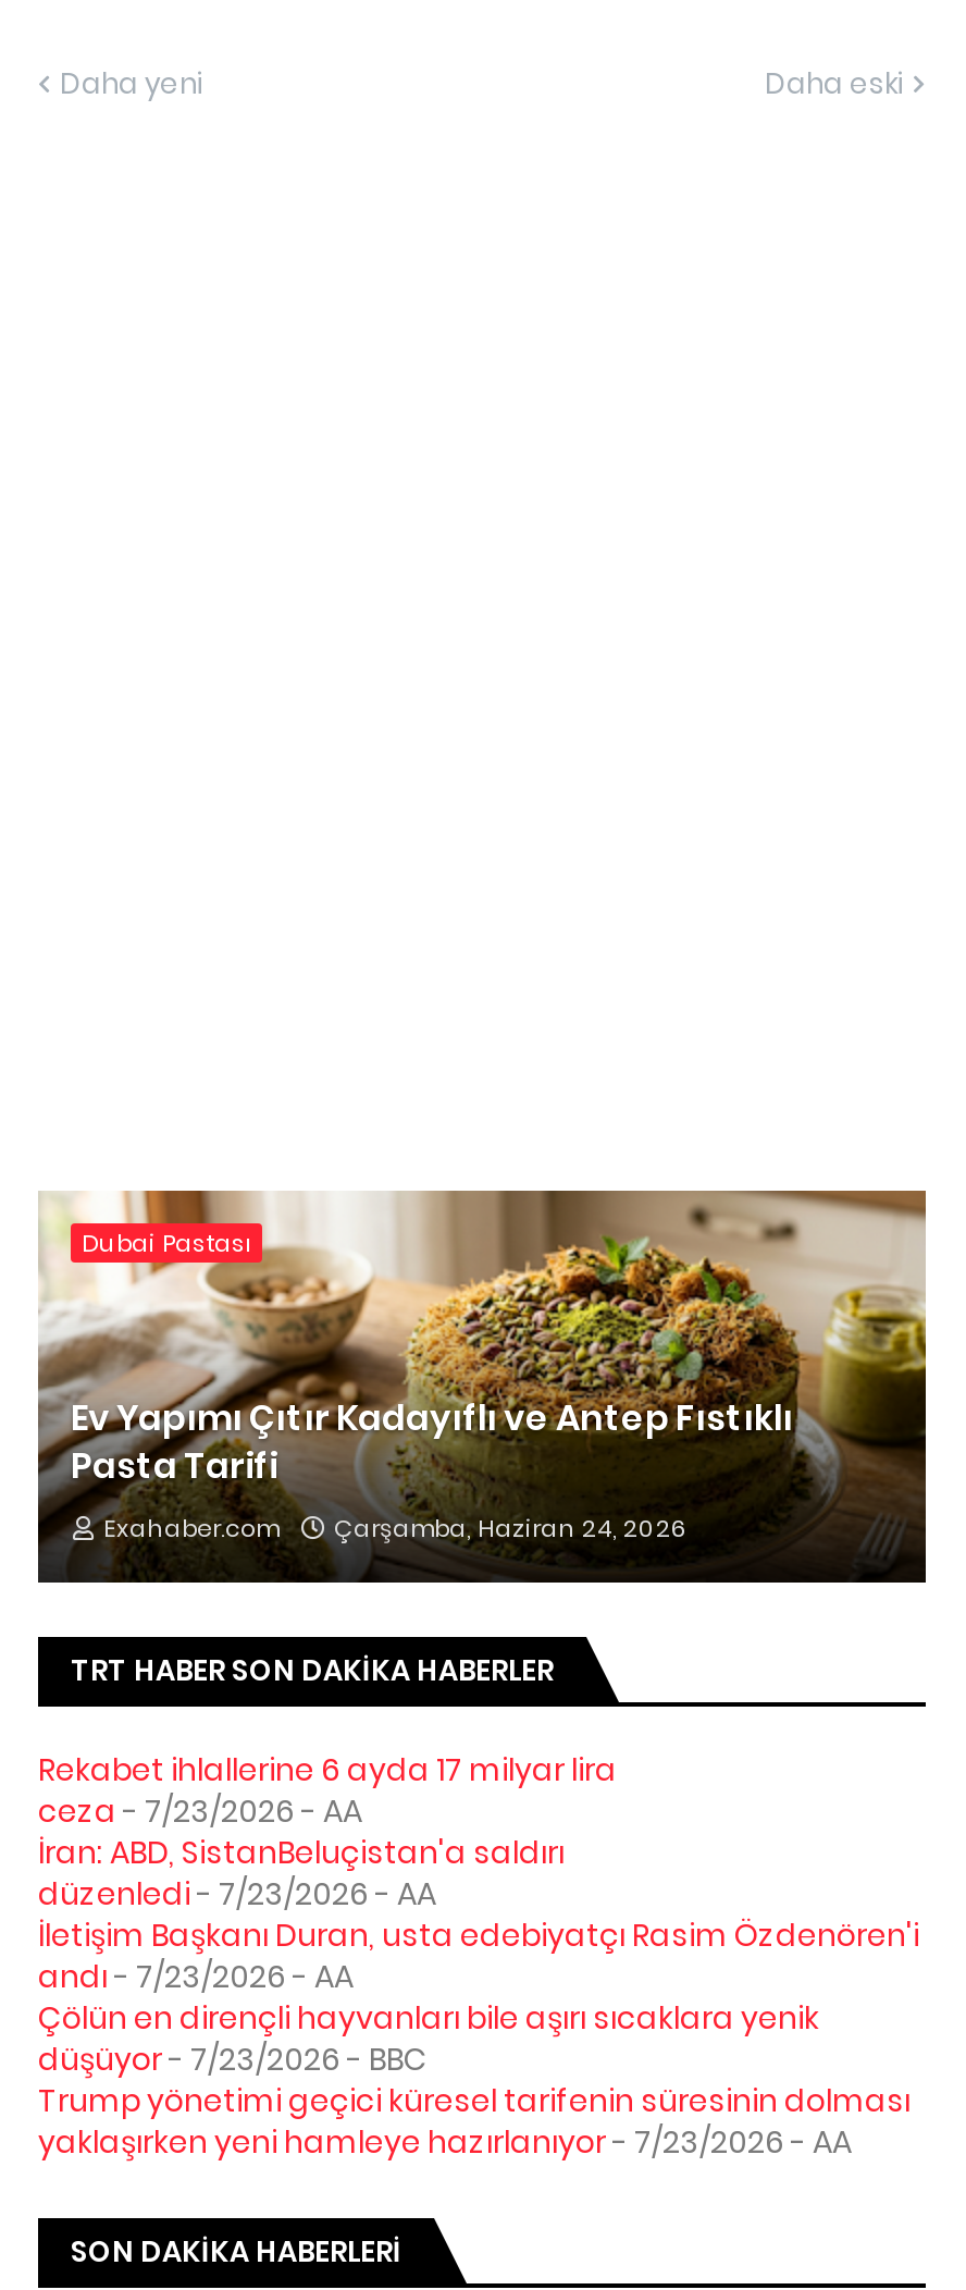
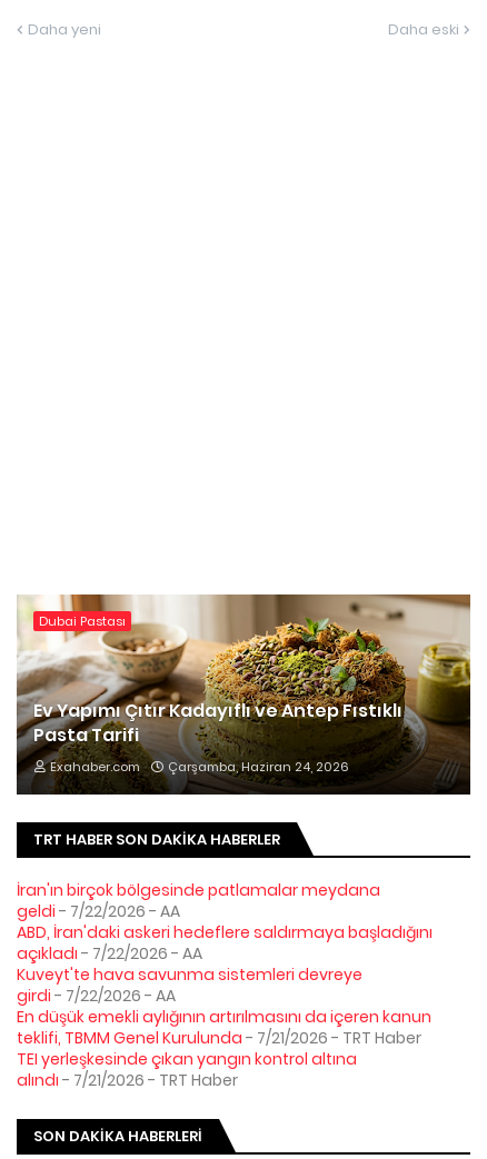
[38,1749,919,2165] Rekabet ihlallerine 6 ayda 17 milyar lira | ceza - 7/23/2026 - AA | İran: ABD, SistanBeluçistan'a saldırı | düzenledi - 7/23/2026 - AA | İletişim Başkanı Duran, usta edebiyatçı Rasim Özdenören'i | andı - 7/23/2026 - AA | Çölün en dirençli hayvanları bile aşırı sıcaklara yenik | düşüyor- 7/23/2026- BBC | Trump yönetimi geçici küresel tarifenin süresinin dolması | yaklaşırken yeni hamleye hazırlanıyor- 7/23/2026 - AA -> [17,879,433,1092] İran'ın birçok bölgesinde patlamalar meydana | geldi - 7/22/2026 - AA | ABD, İran'daki askeri hedeflere saldırmaya başladığını | açıkladı - 7/22/2026 - AA | Kuveyt'te hava savunma sistemleri devreye | girdi - 7/22/2026 - AA | En düşük emekli aylığının artırılmasını da içeren kanun | teklifi, TBMM Genel Kurulunda- 7/21/2026- TRT Haber | TEI yerleşkesinde çıkan yangın kontrol altına | alındı- 7/21/2026 - TRT Haber

